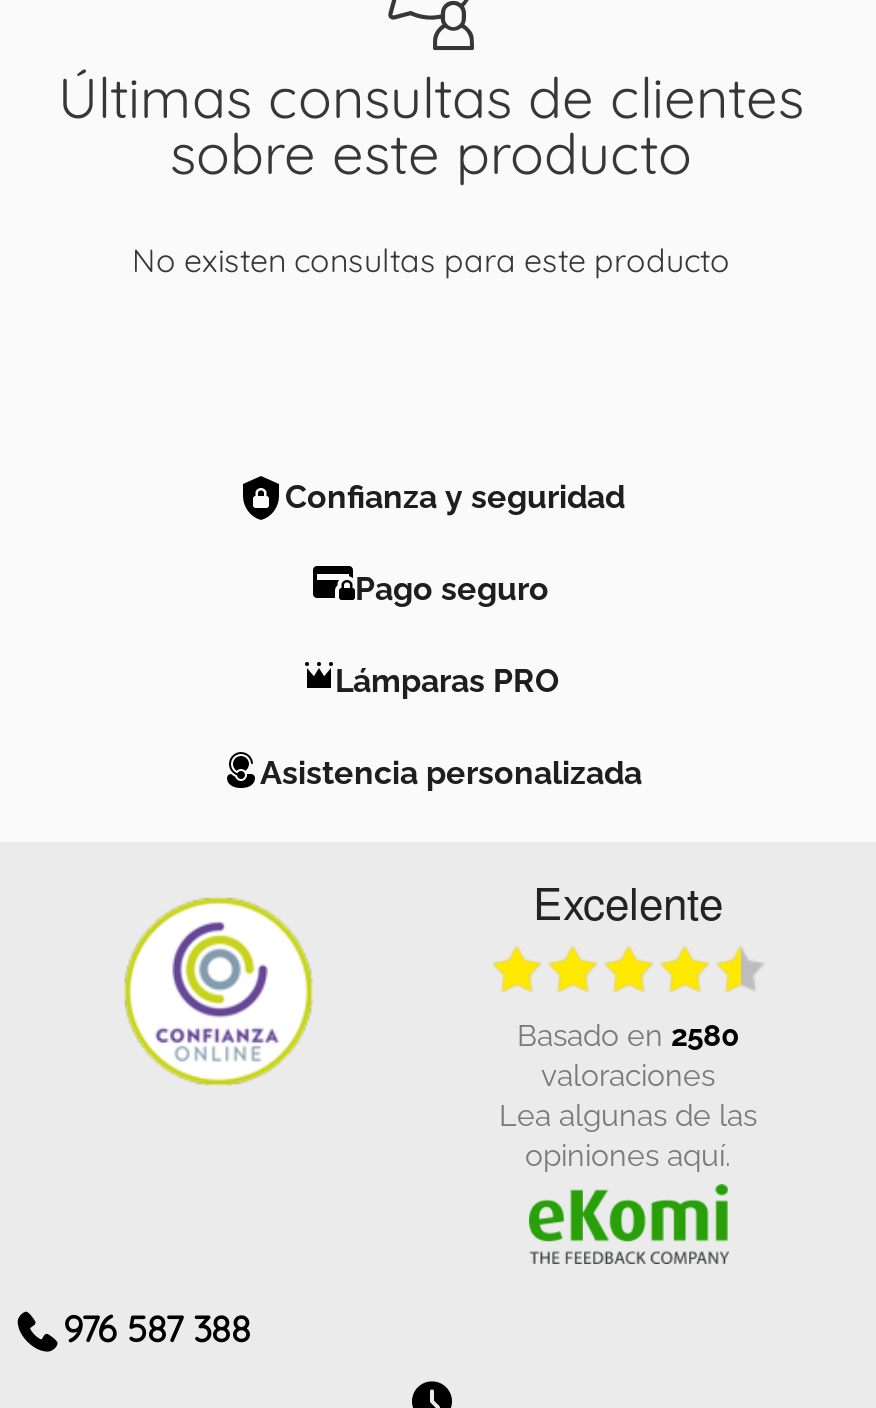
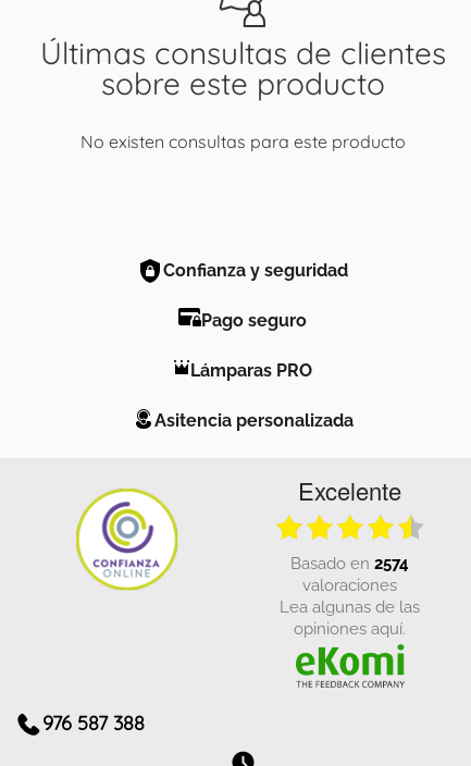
[260,748,642,792] Asistencia personalizada -> [154,407,353,431] Asitencia personalizada
[537,1012,739,1052] basado en 2580 -> [301,550,409,572] basado en 2574

